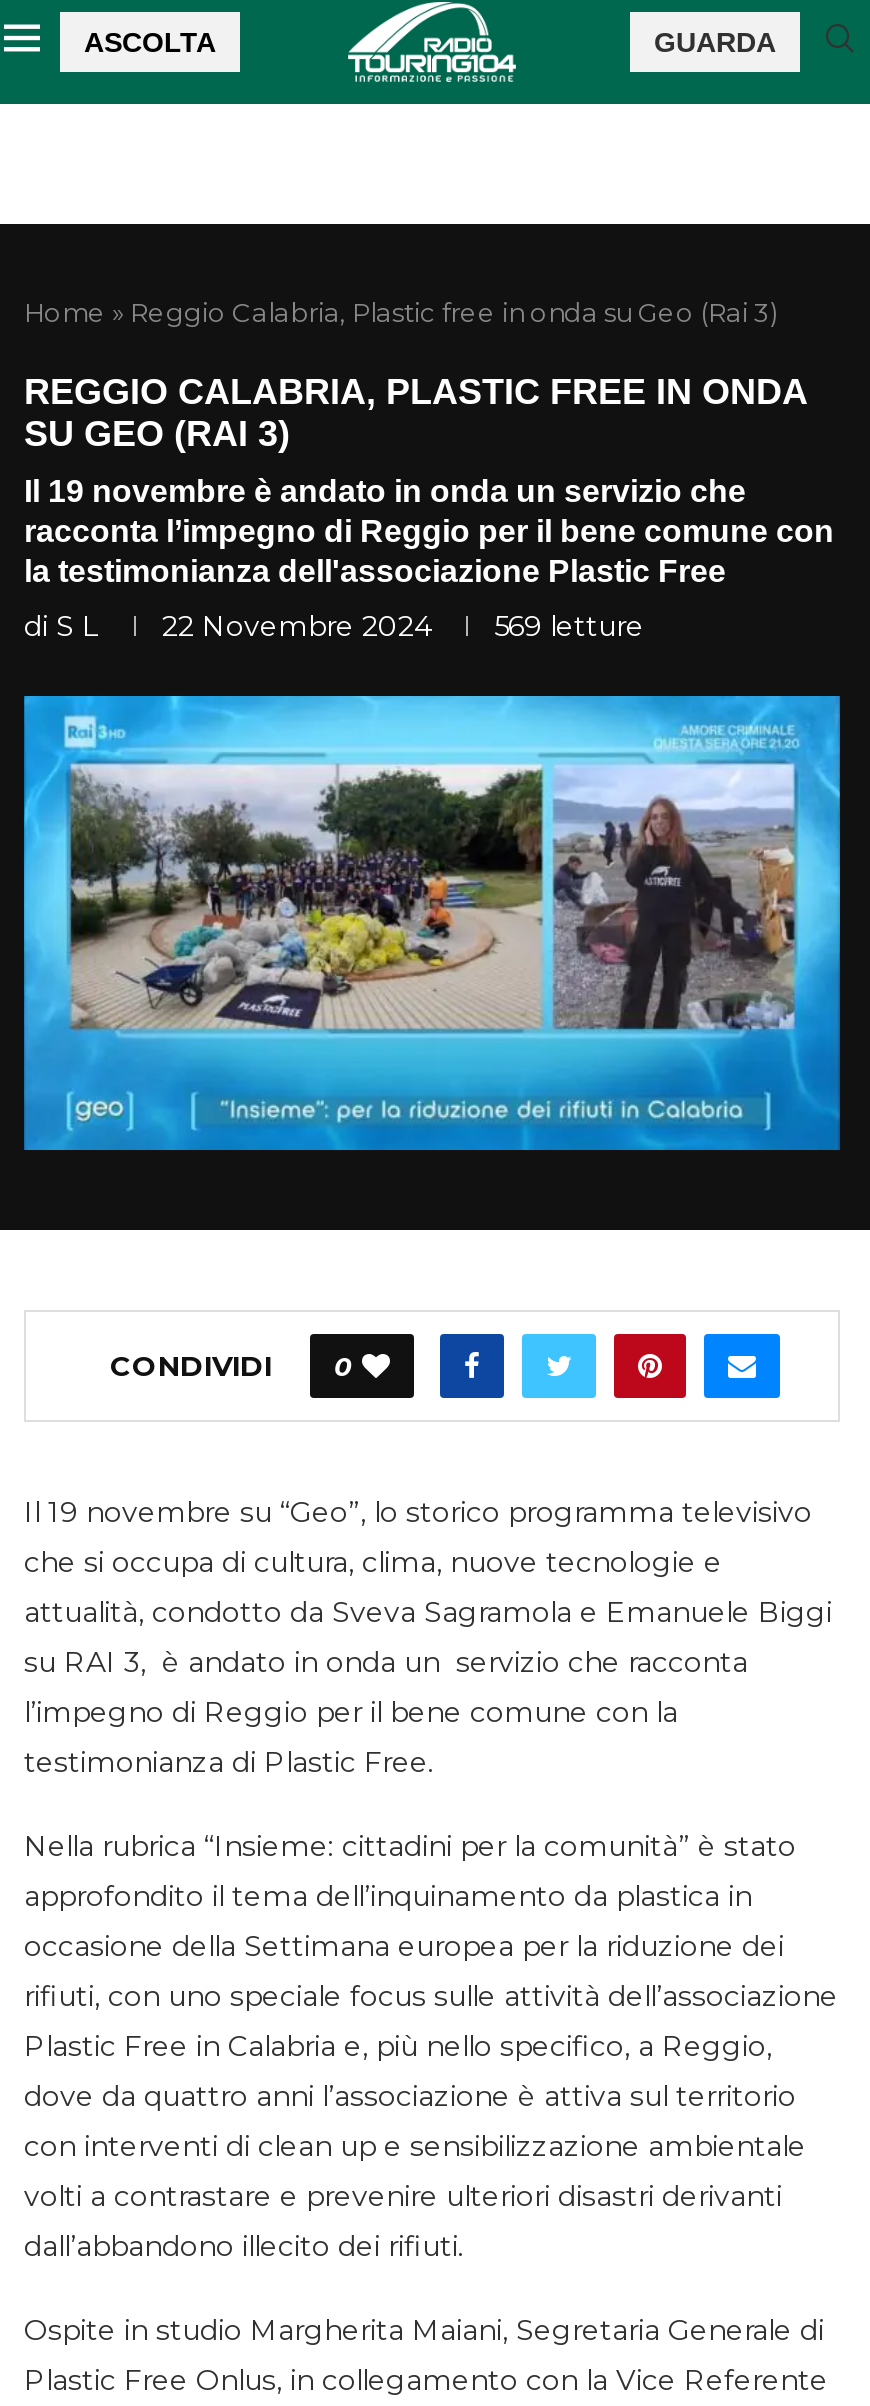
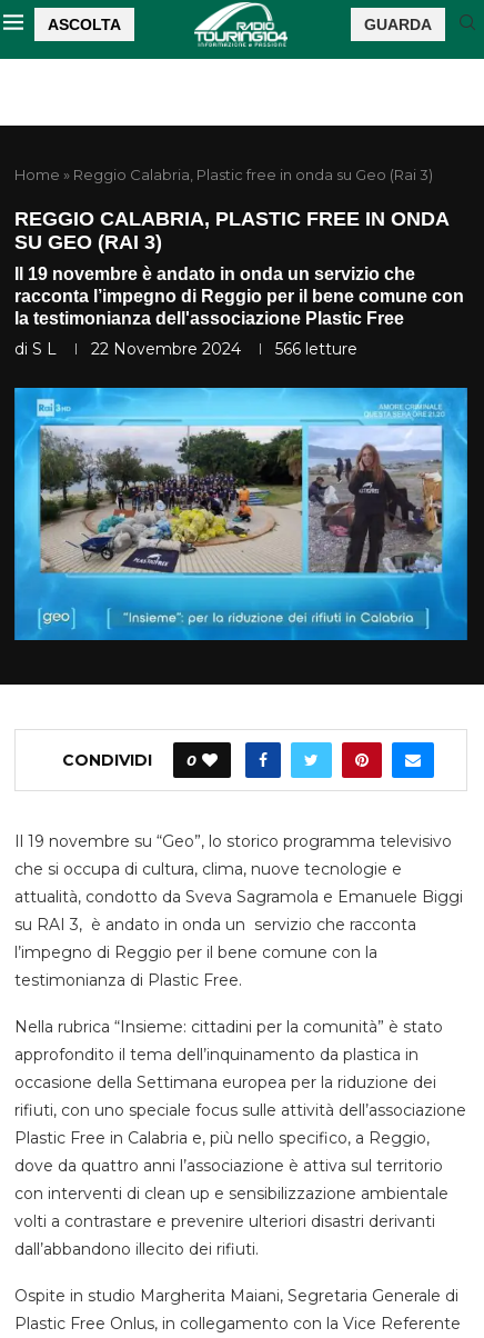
[24,608,644,644] di S L 22 Novembre 2024 569 letture -> [14,339,357,359] di S L 22 Novembre 2024 566 letture

